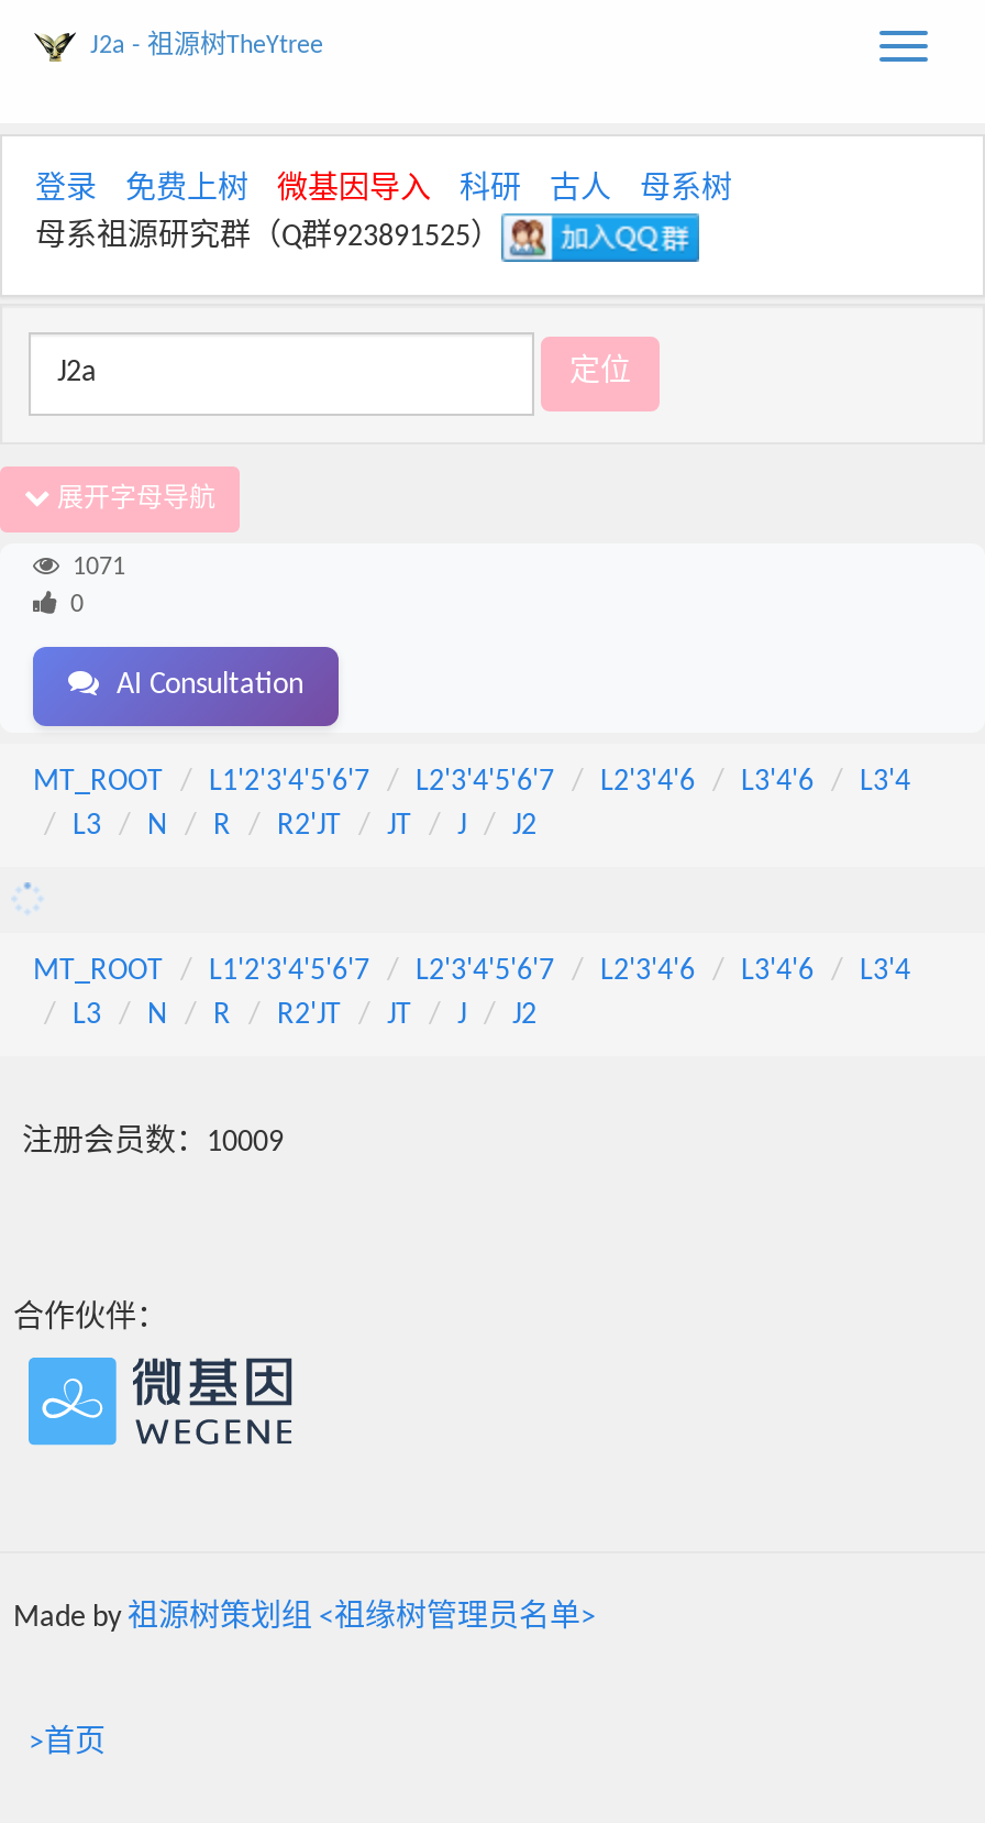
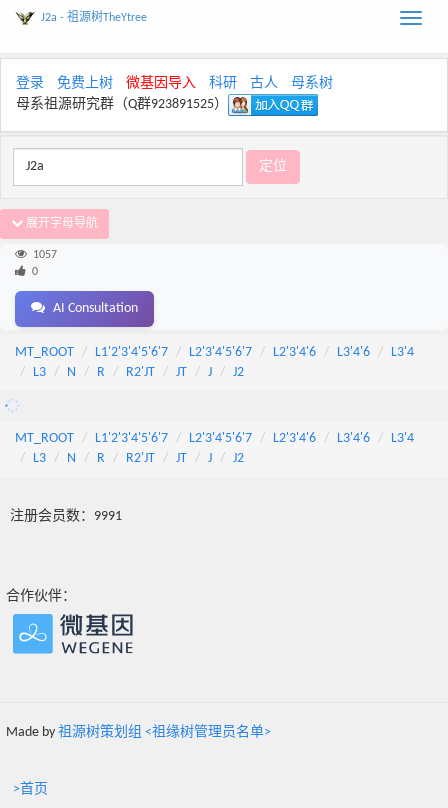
[73,554,125,581] 1071 -> [33,249,57,261] 1057
[22,1127,284,1160] 注册会员数：10009 -> [10,509,122,524] 注册会员数：9991

